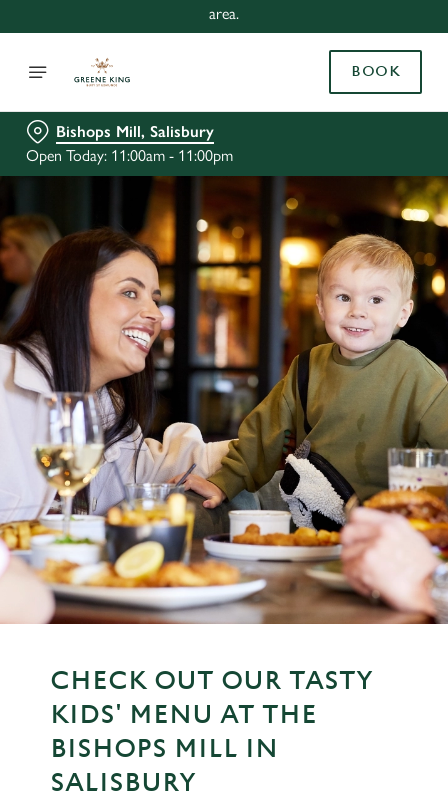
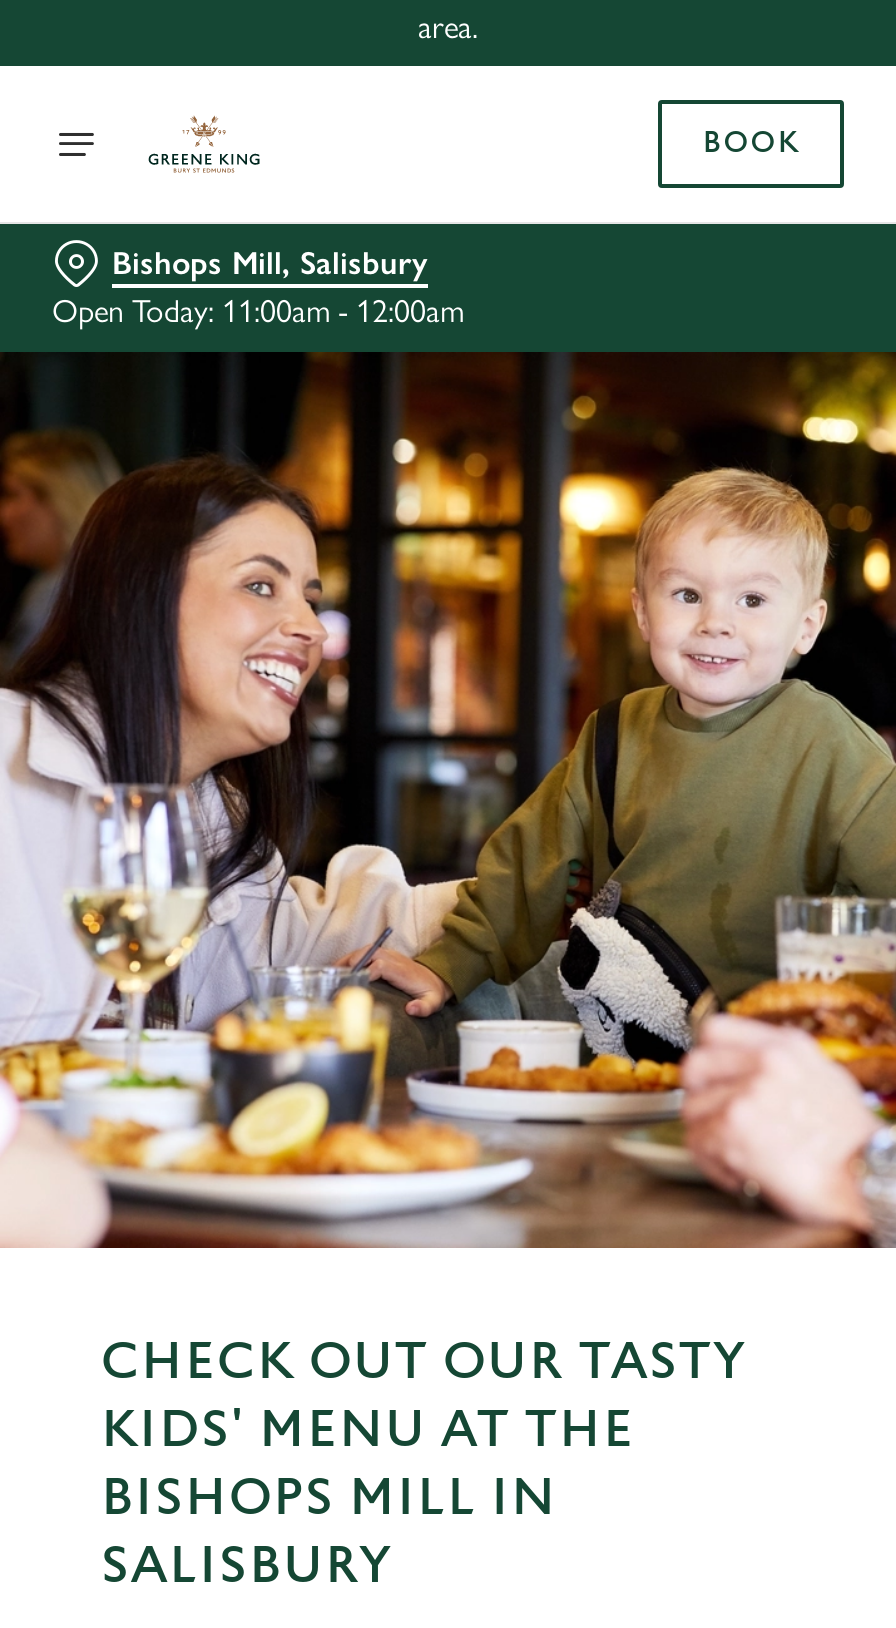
[26,146,233,165] Open Today: 11:00am - 11:00pm -> [52,292,464,330] Open Today: 11:00am - 12:00am

